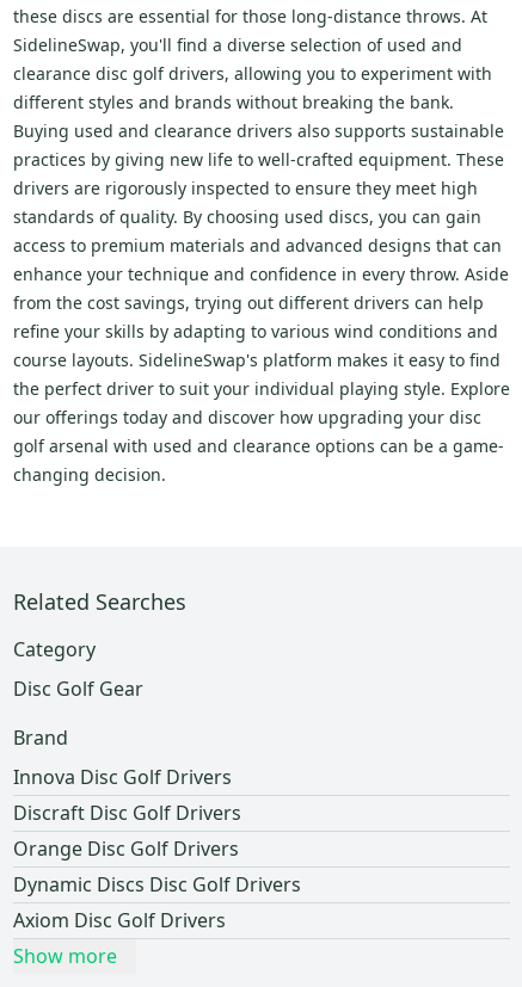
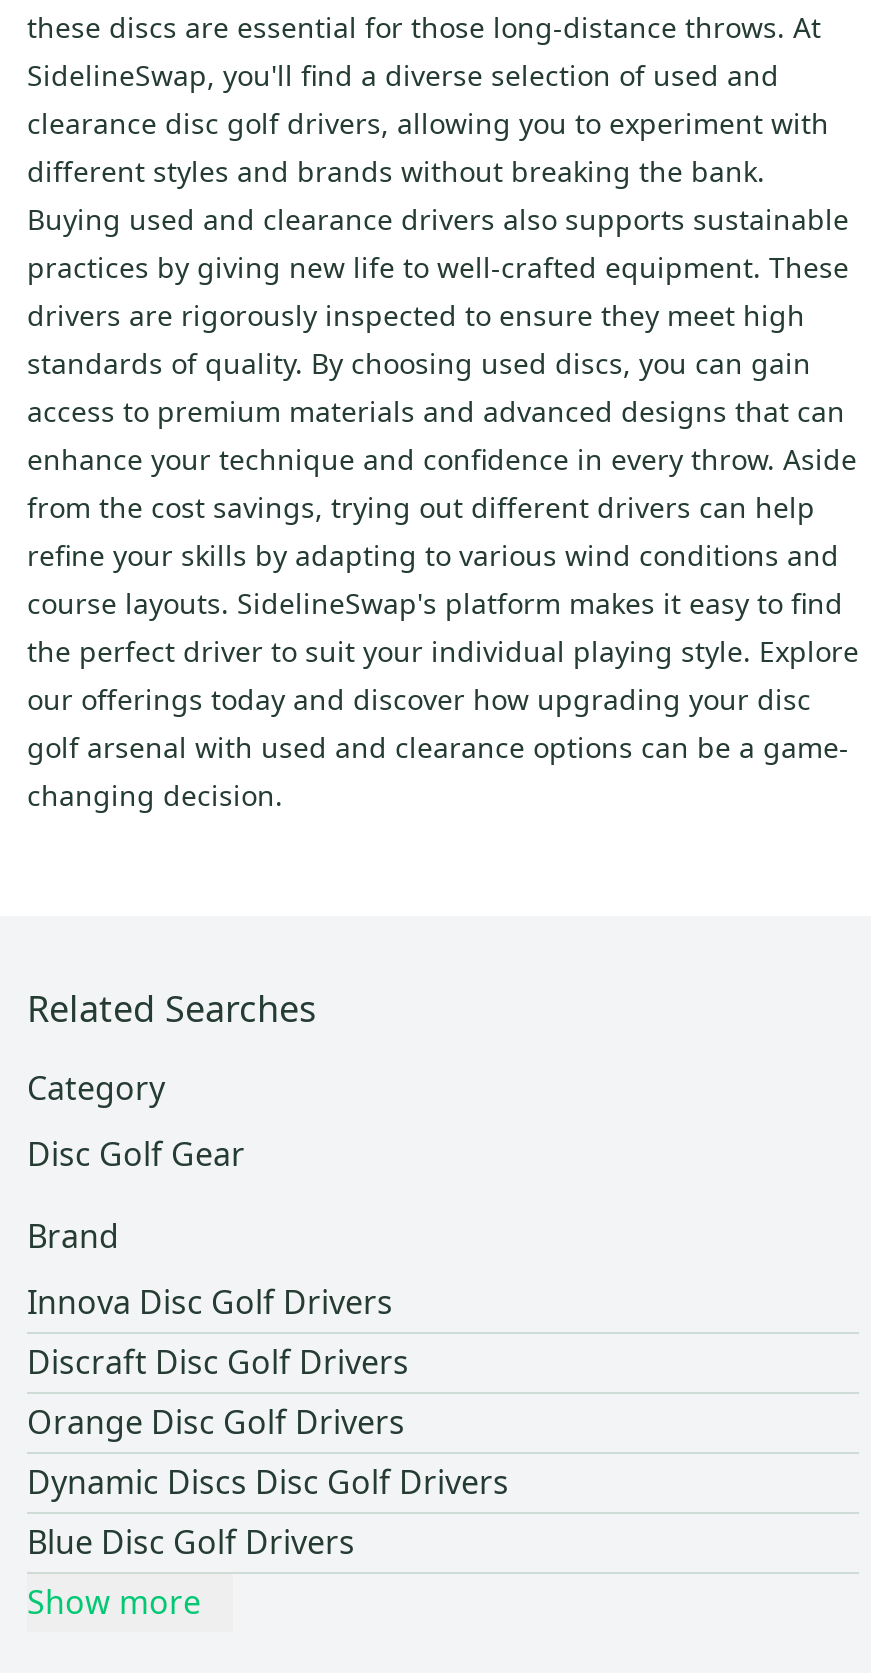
[13,907,226,934] Axiom Disc Golf Drivers -> [27,1520,355,1564] Blue Disc Golf Drivers

